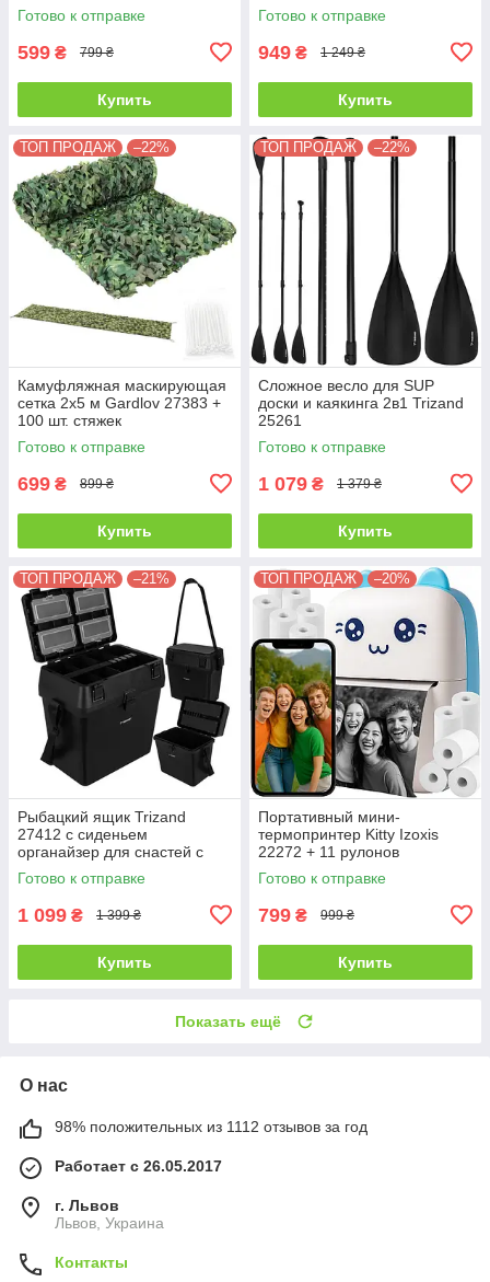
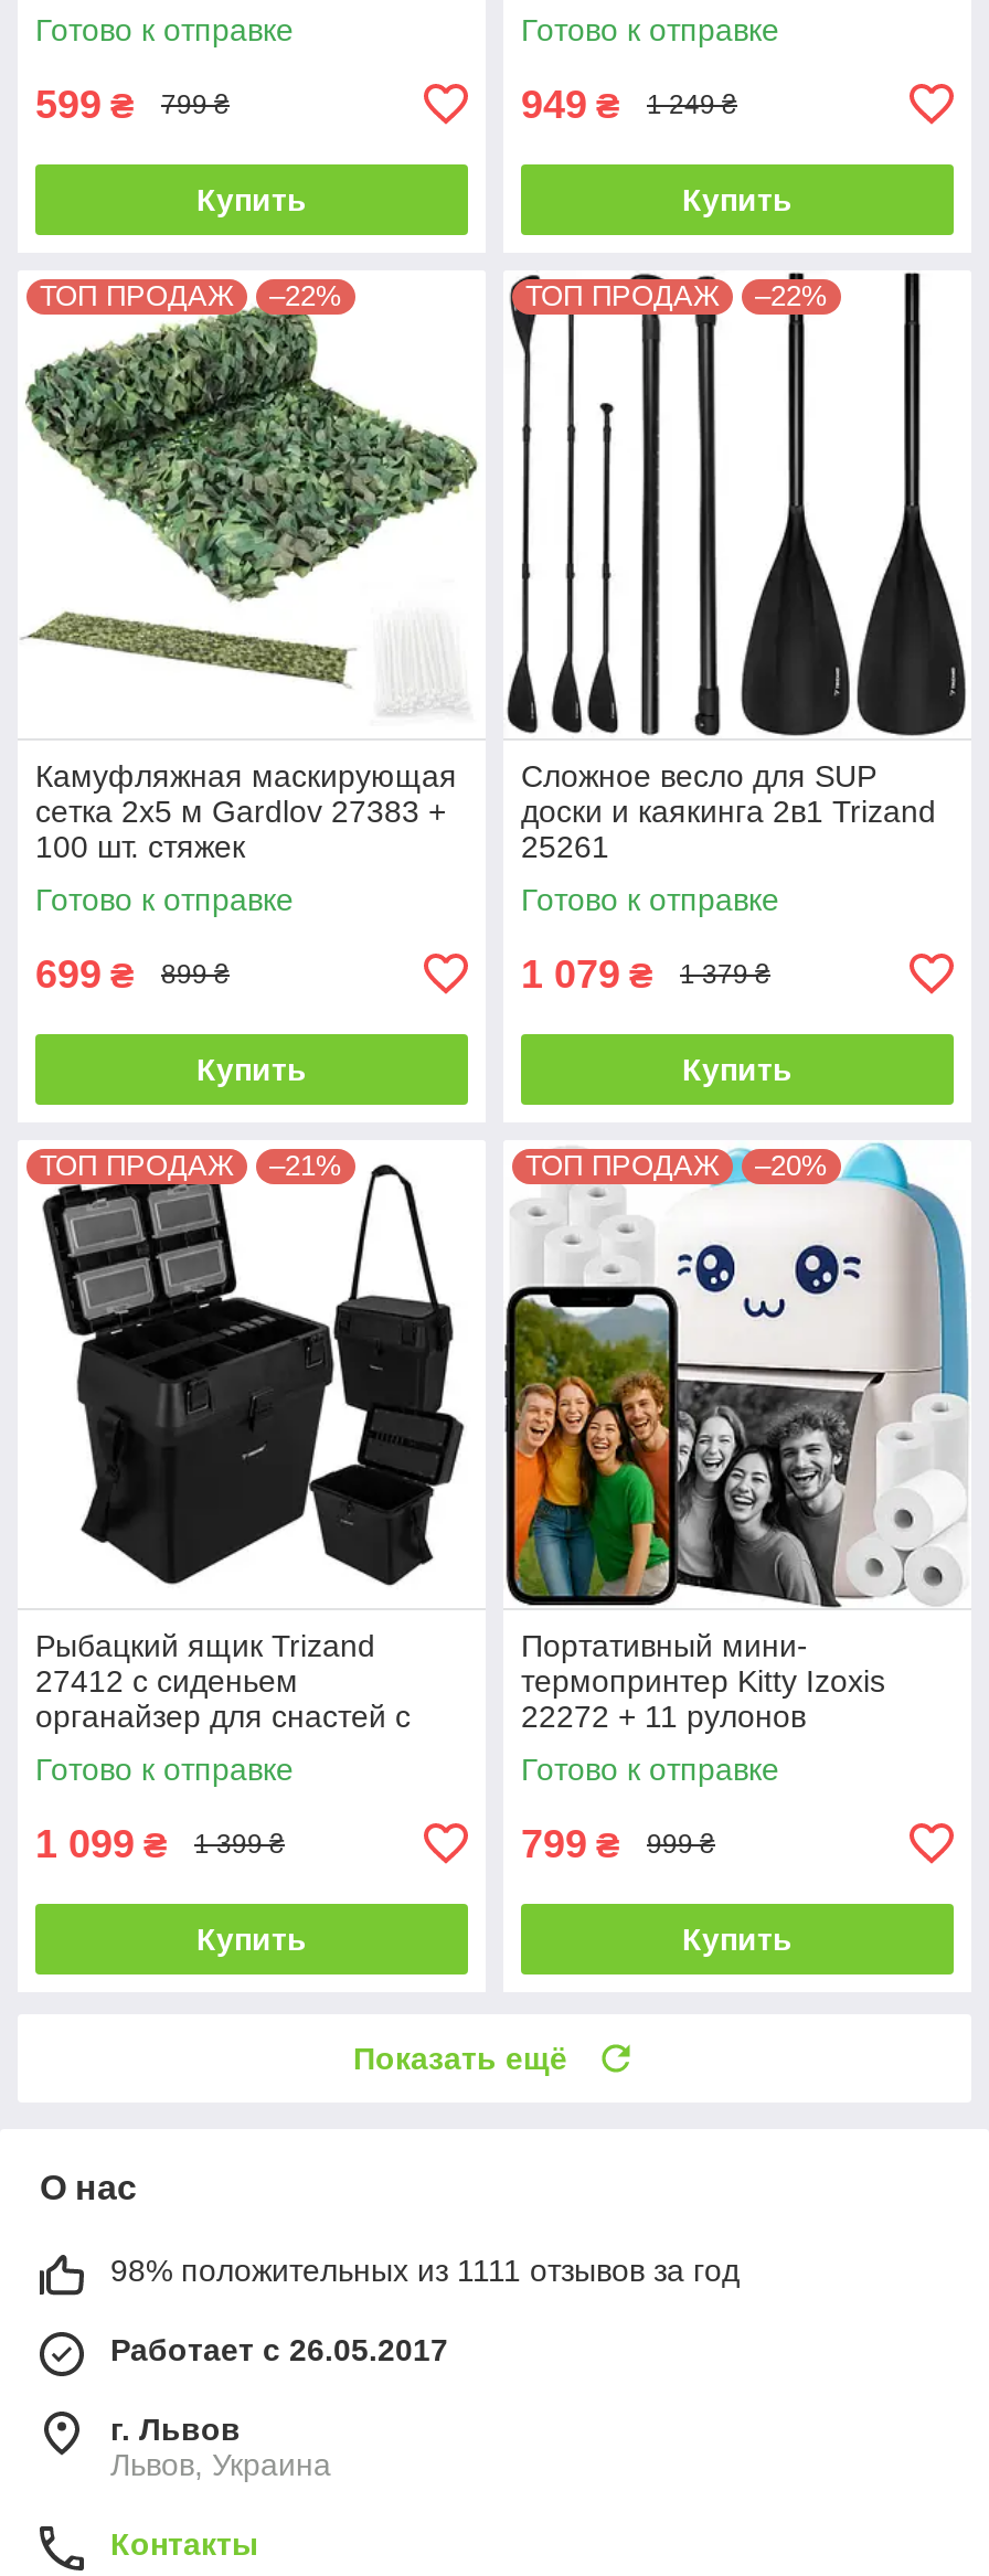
[55,1118,367,1135] 98% положительных из 1112 отзывов за год -> [110,2252,740,2287] 98% положительных из 1111 отзывов за год

